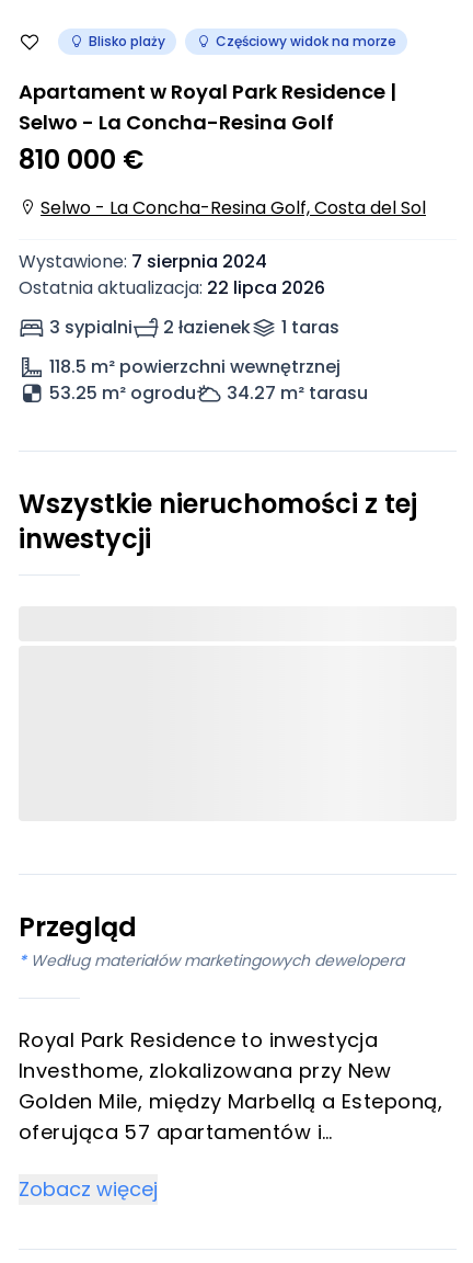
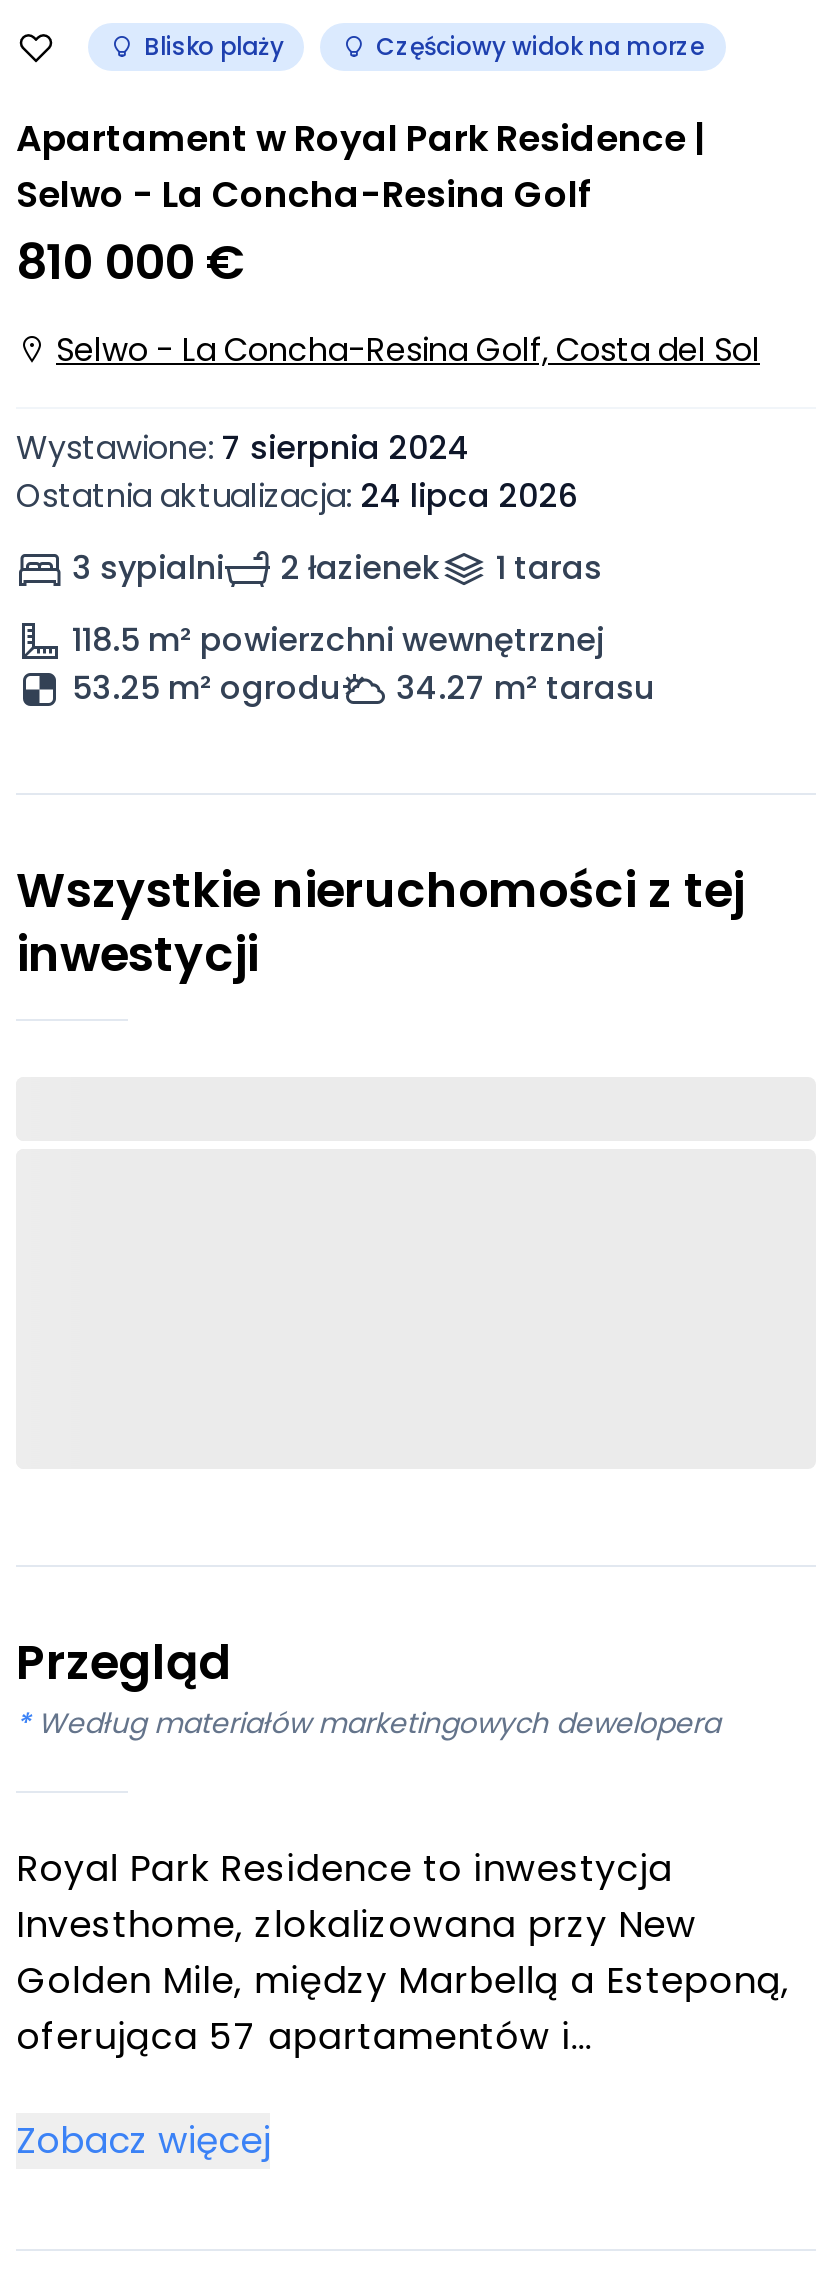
[19,275,325,300] Ostatnia aktualizacja: 22 lipca 2026 -> [16,473,578,519] Ostatnia aktualizacja: 24 lipca 2026

